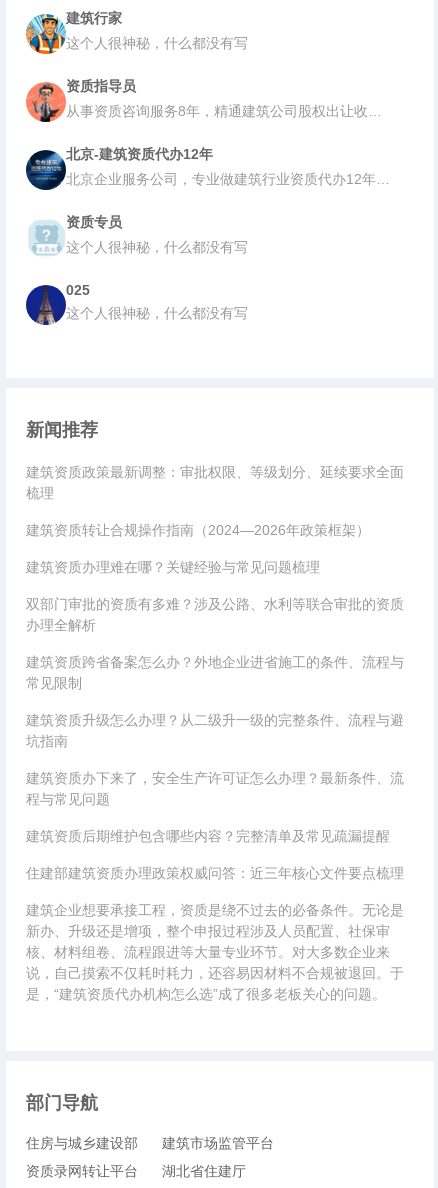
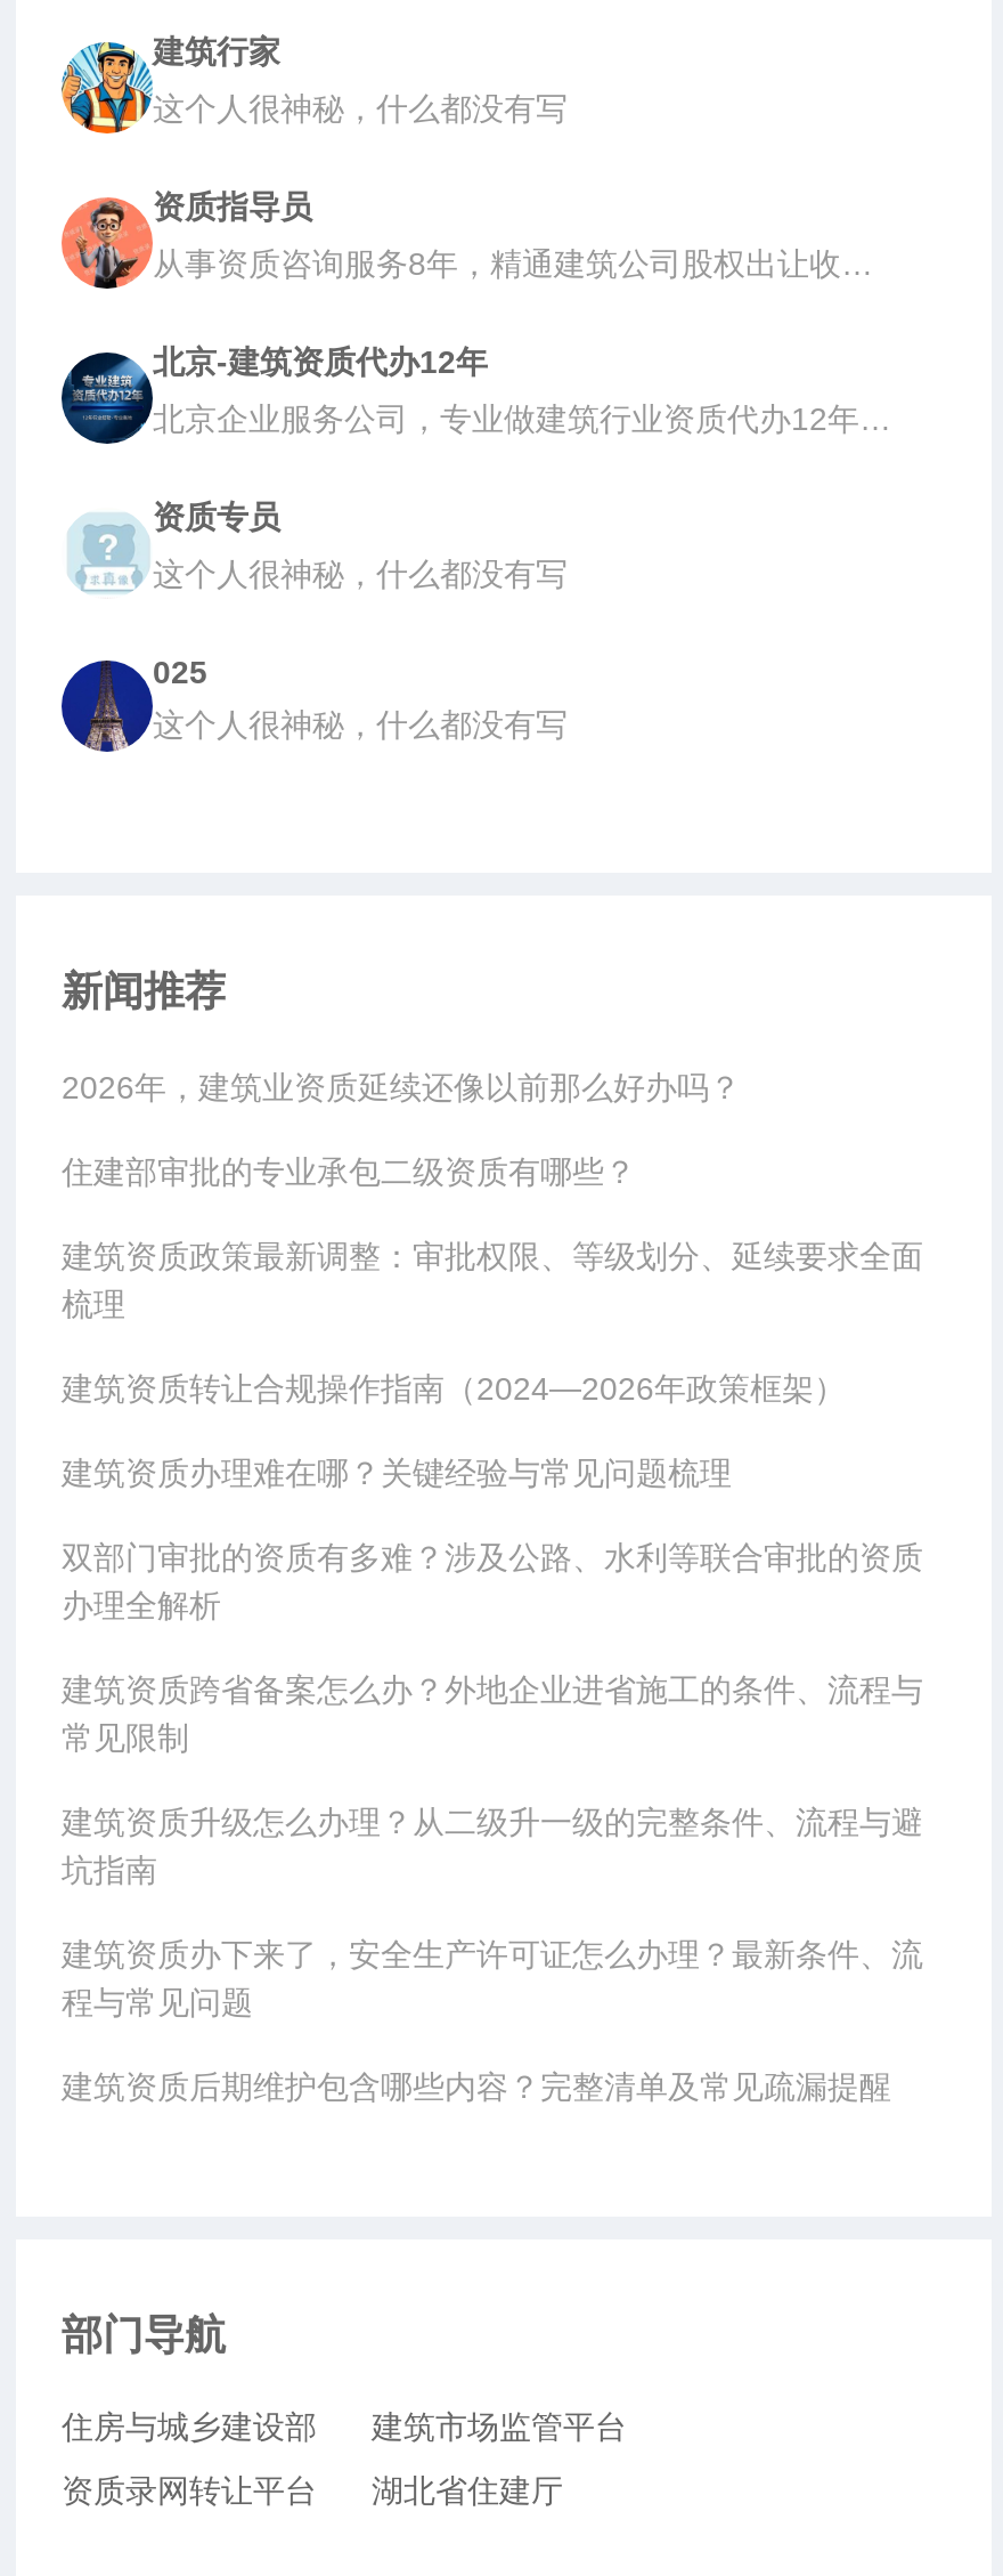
none -> [62,1069,741,1190] 2026年，建筑业资质延续还像以前那么好办吗？ | 住建部审批的专业承包二级资质有哪些？
moved [26,464,404,844] -> [62,1238,923,2105]: 建筑资质政策最新调整：审批权限、等级划分、延续要求全面 | 梳理 | 建筑资质转让合规操作指南（2024—2026年政策框架） | ... | 程与常见问题 | 建筑资质后期维护包含哪些内容？完整清单及常见疏漏提醒
[26,865,404,1002] 住建部建筑资质办理政策权威问答：近三年核心文件要点梳理 | 建筑企业想要承接工程，资质是绕不过去的必备条件。无论是 | 新办、升级还是增项，整个申报过程涉及人员配置、社保审 | 核、材料组卷、流程跟进等大量专业环节。对大多数企业来 | 说，自己摸索不仅耗时耗力，还容易因材料不合规被退回。于 | 是，“建筑资质代办机构怎么选”成了很多老板关心的问题。 -> none

